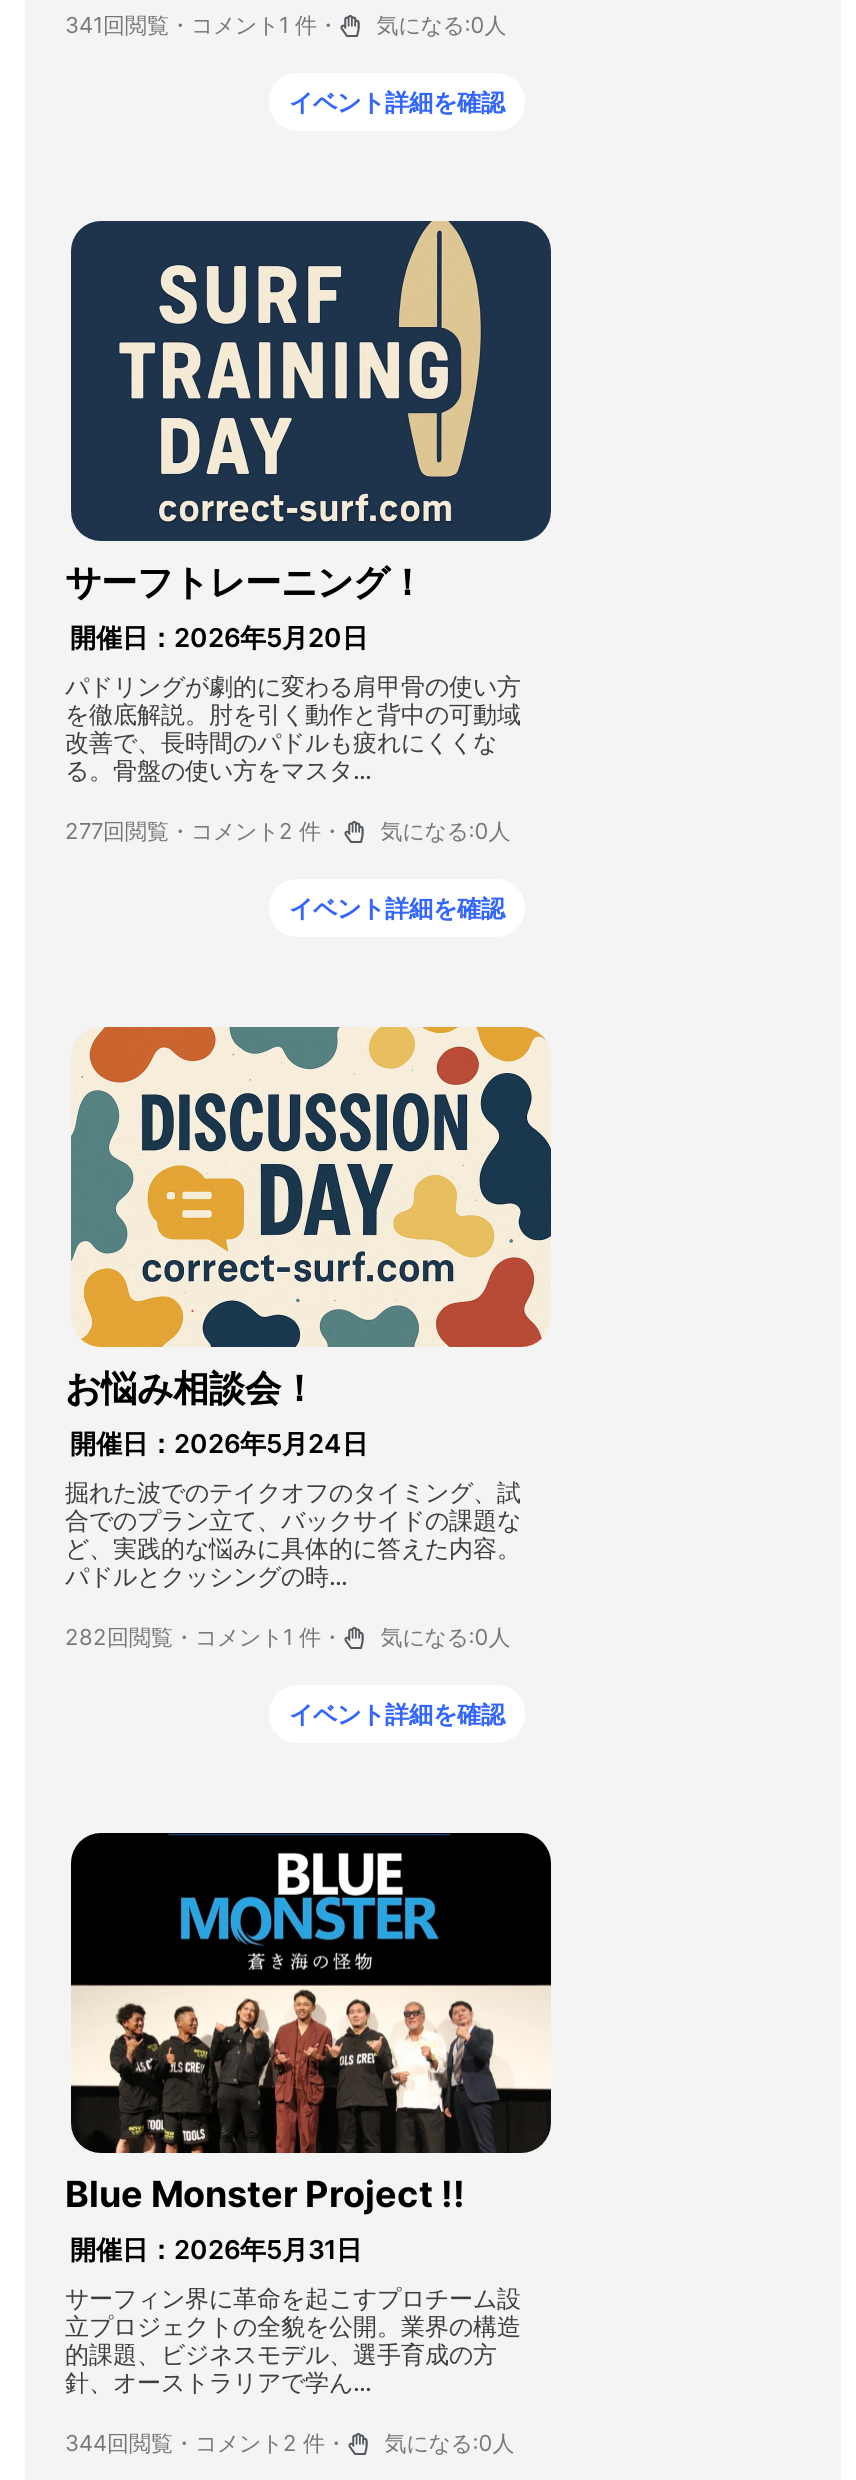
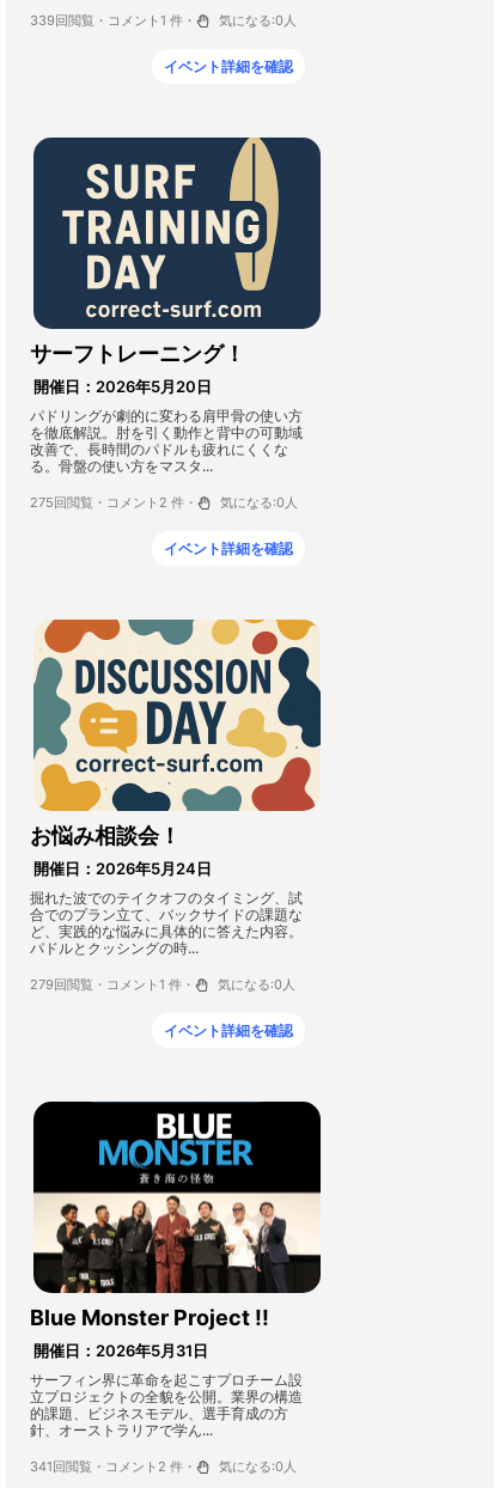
[65,11,339,39] 341回閲覧・コメント1 件・ -> [30,12,196,29] 339回閲覧・コメント1 件・
[65,817,343,845] 277回閲覧・コメント2 件・ -> [30,494,197,511] 275回閲覧・コメント2 件・
[65,1623,343,1651] 282回閲覧・コメント1 件・ -> [30,976,195,993] 279回閲覧・コメント1 件・
[65,2429,347,2457] 344回閲覧・コメント2 件・ -> [30,1458,196,1475] 341回閲覧・コメント2 件・

